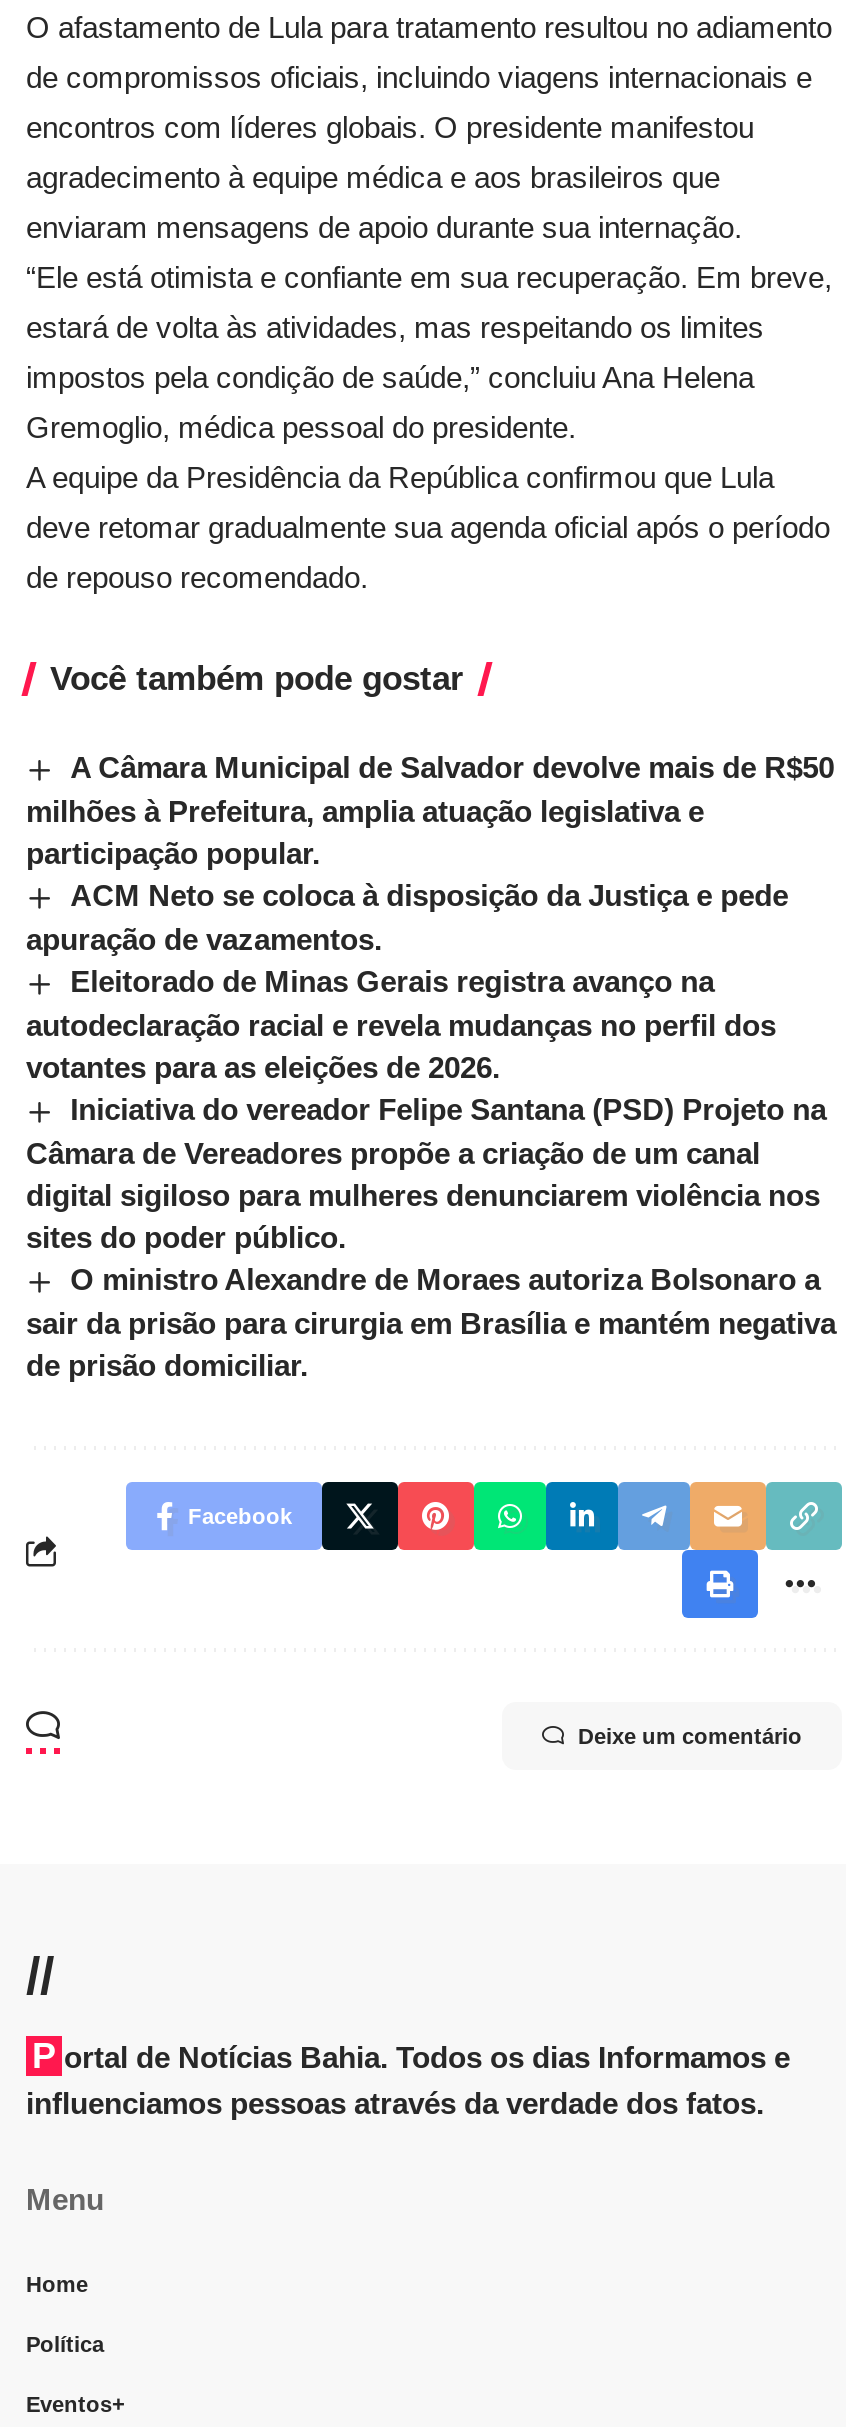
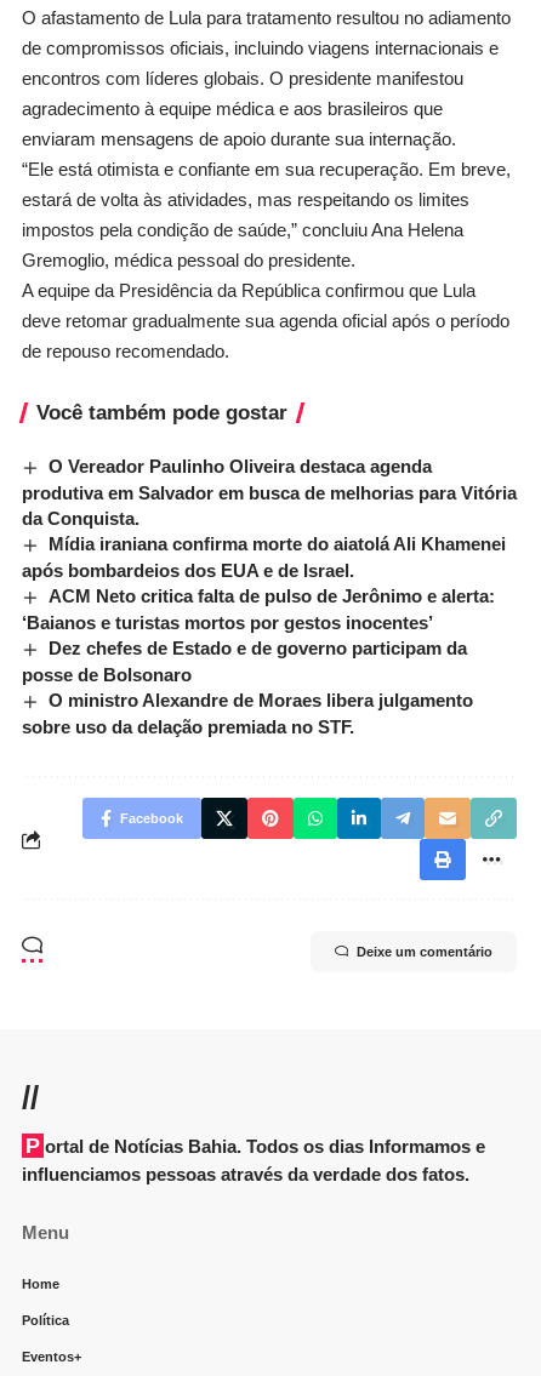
[26,750,836,1382] A Câmara Municipal de Salvador devolve mais de R$50 | milhões à Prefeitura, amplia atuação legislativa e | participação popular. | ACM Neto se coloca à disposição da Justiça e pede | apuração de vazamentos. | Eleitorado de Minas Gerais registra avanço na | autodeclaração racial e revela mudanças no perfil dos | votantes para as eleições de 2026. | Iniciativa do vereador Felipe Santana (PSD) Projeto na | Câmara de Vereadores propõe a criação de um canal | digital sigiloso para mulheres denunciarem violência nos | sites do poder público. | O ministro Alexandre de Moraes autoriza Bolsonaro a | sair da prisão para cirurgia em Brasília e mantém negativa | de prisão domiciliar. -> [22,456,517,737] O Vereador Paulinho Oliveira destaca agenda | produtiva em Salvador em busca de melhorias para Vitória | da Conquista. | Mídia iraniana confirma morte do aiatolá Ali Khamenei | após bombardeios dos EUA e de Israel. | ACM Neto critica falta de pulso de Jerônimo e alerta: | ‘Baianos e turistas mortos por gestos inocentes’ | Dez chefes de Estado e de governo participam da | posse de Bolsonaro | O ministro Alexandre de Moraes libera julgamento | sobre uso da delação premiada no STF.

